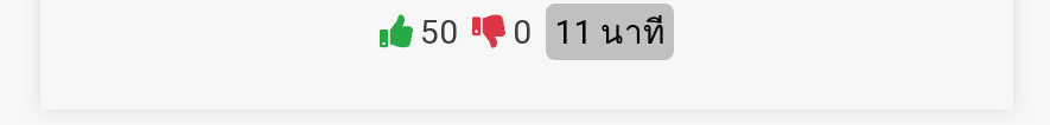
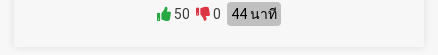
[413,13,664,51] 50 0 11 นาที -> [171,6,277,22] 50 0 44 นาที

